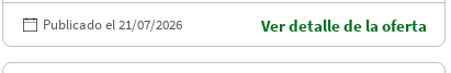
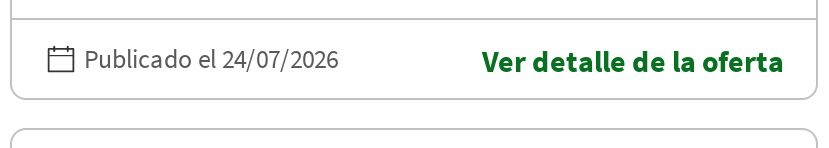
[43,15,182,33] Publicado el 21/07/2026 -> [84,41,338,75] Publicado el 24/07/2026

